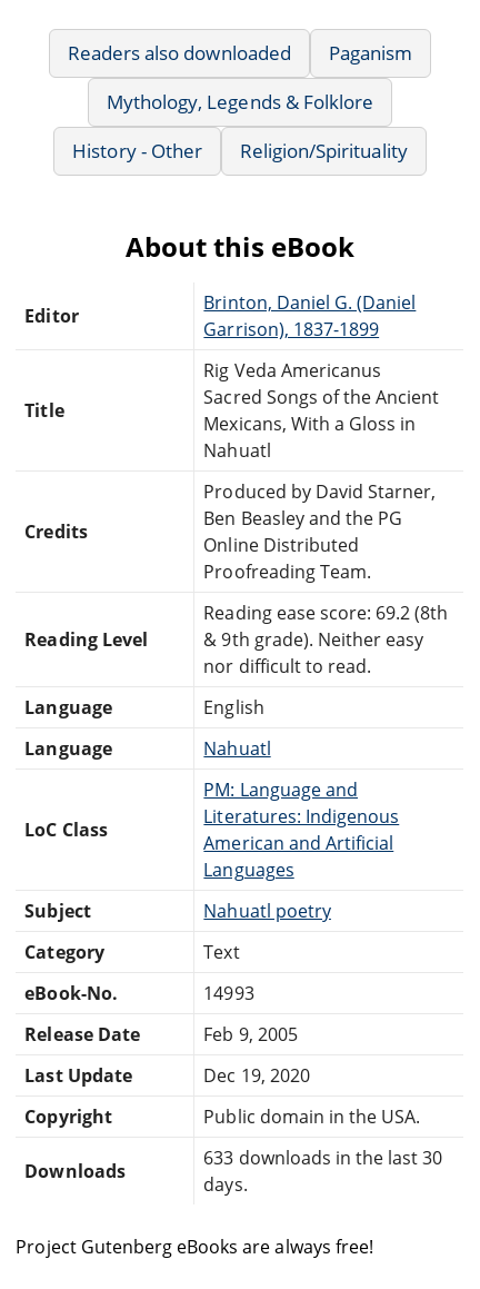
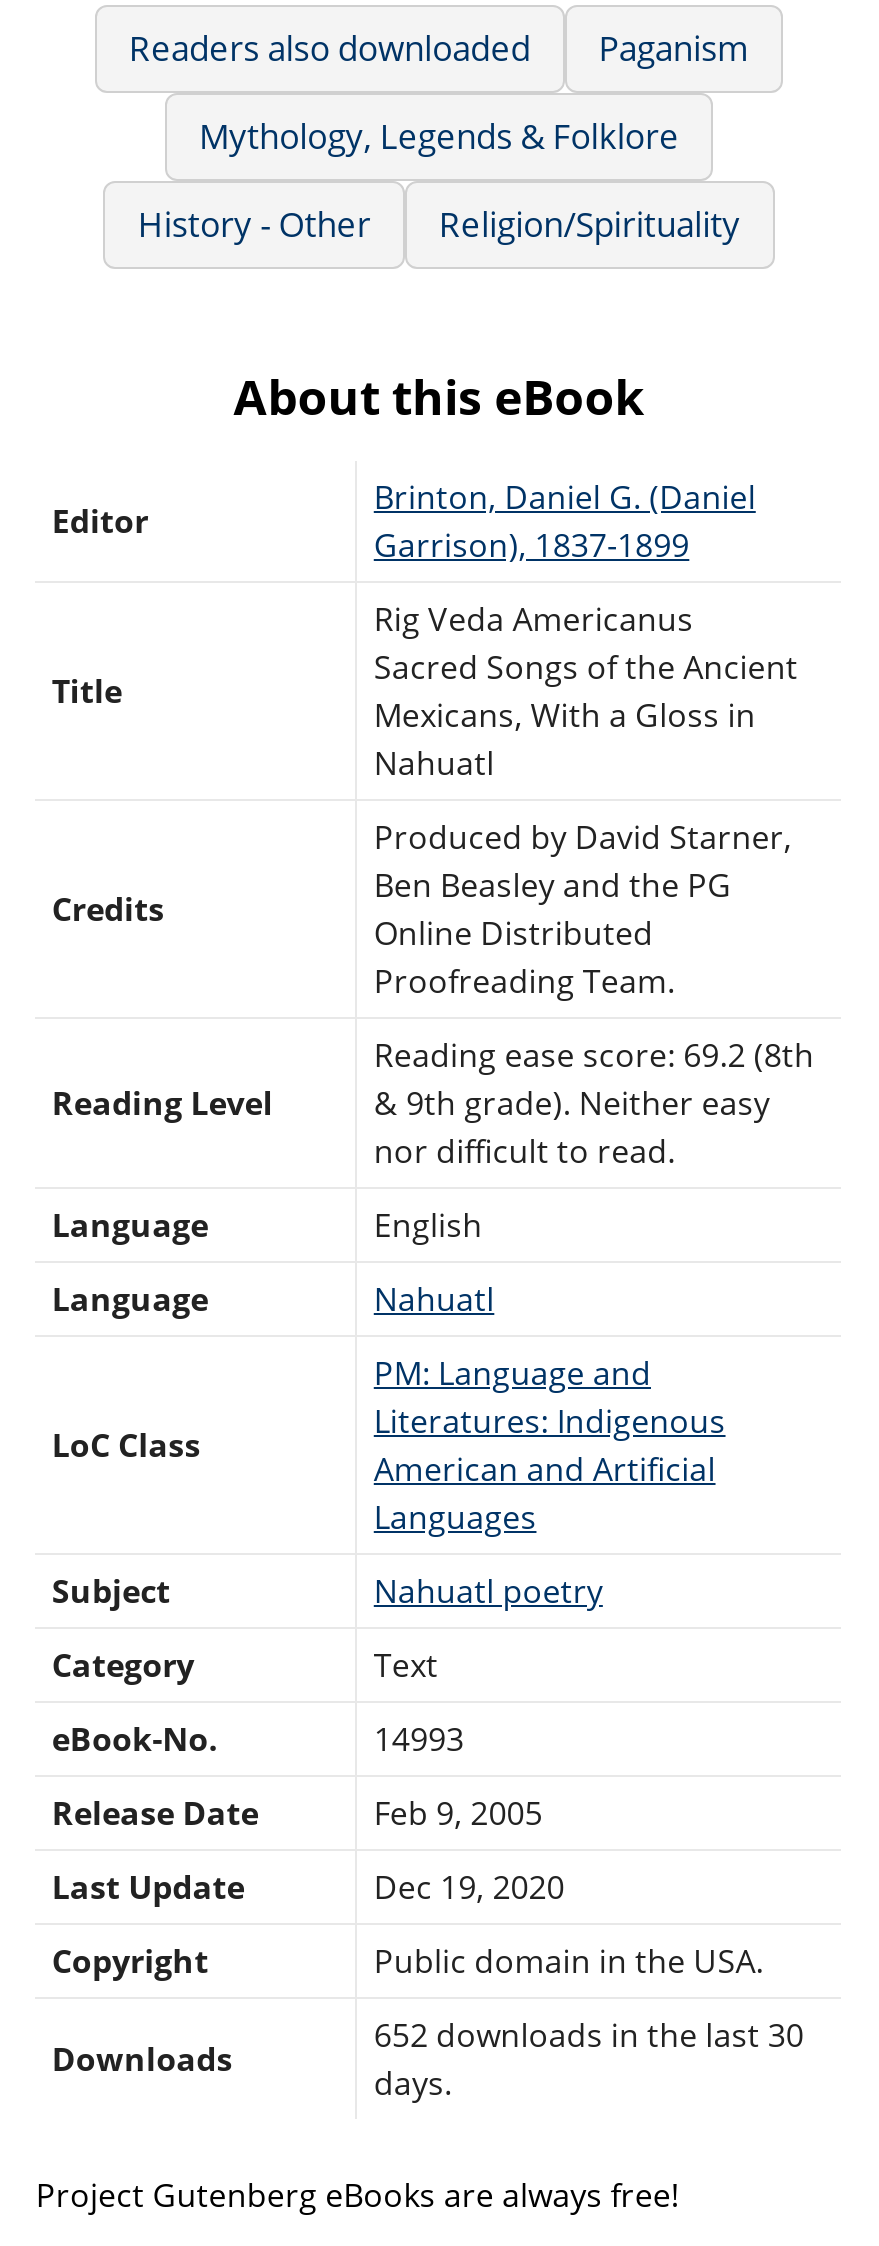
[204,1145,443,1170] 633 downloads in the last 30 -> [374,2012,804,2056] 652 downloads in the last 30

